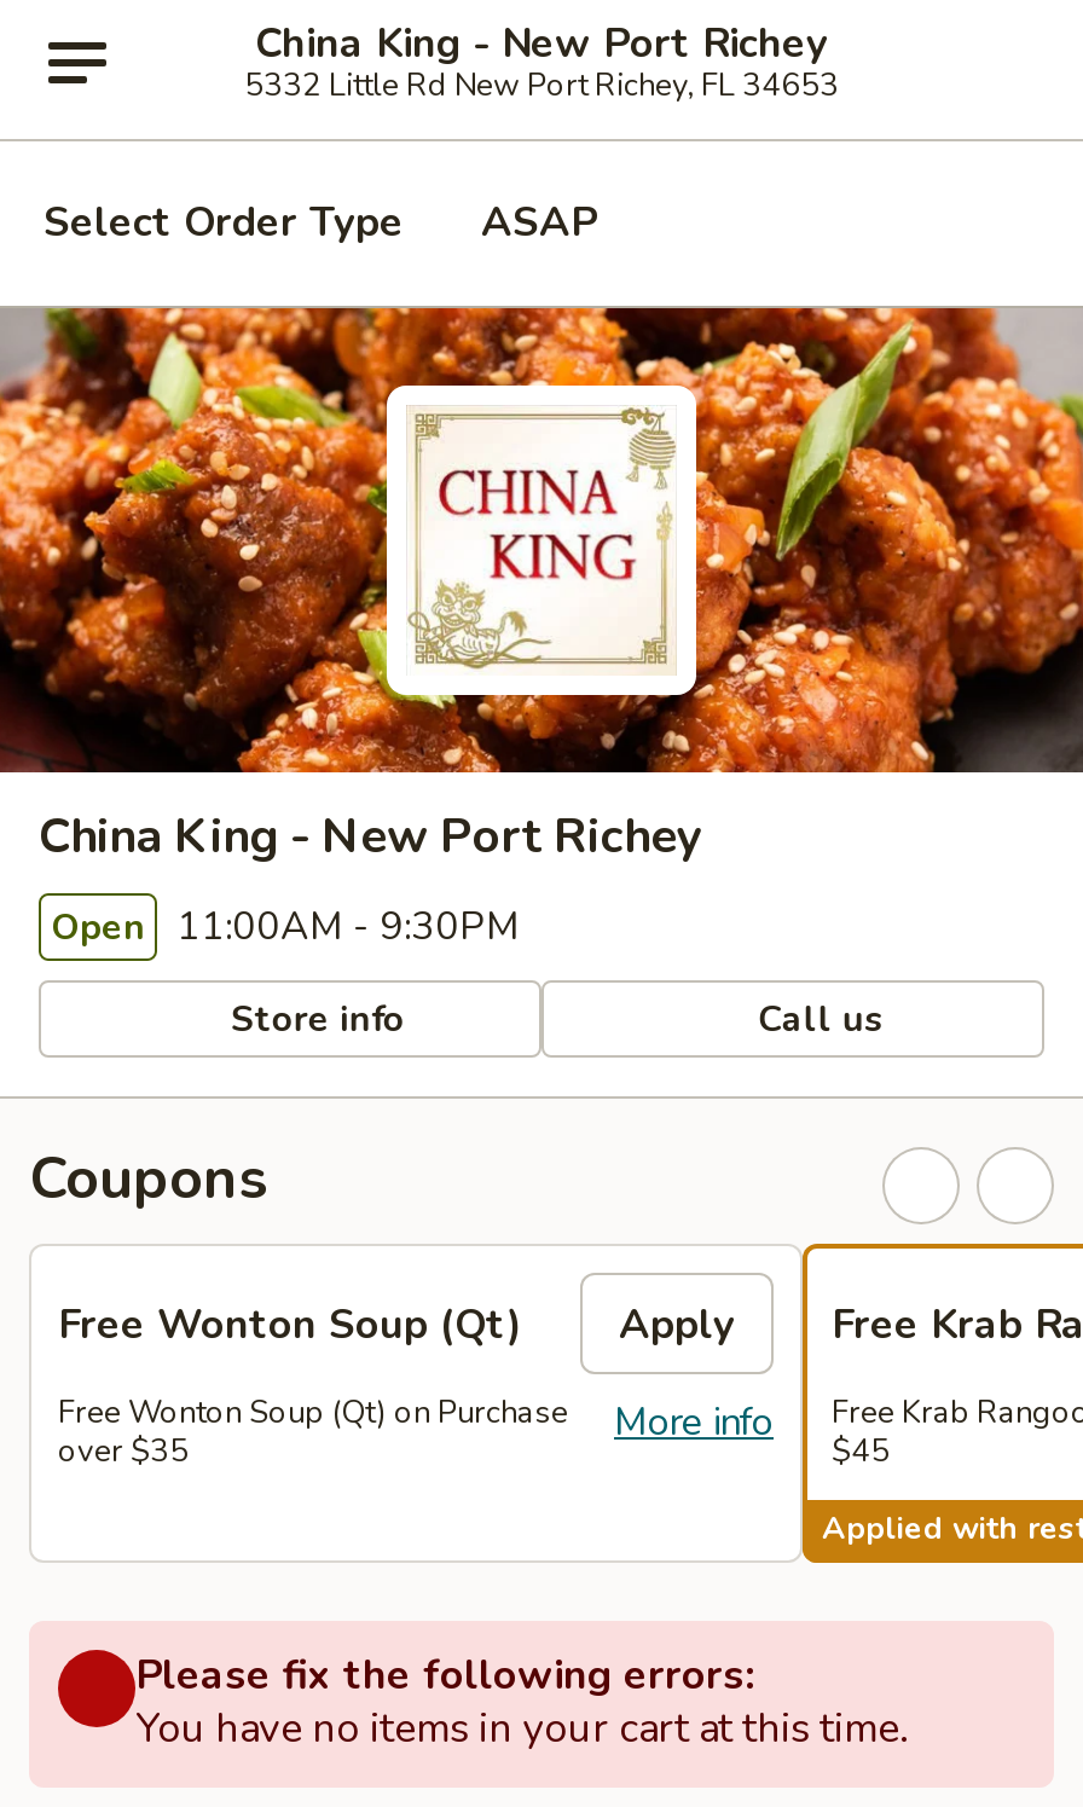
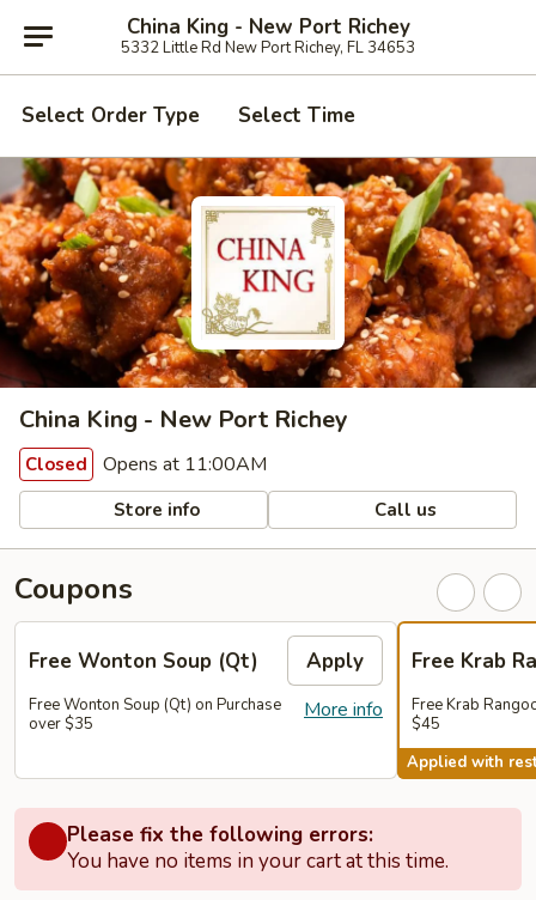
[481,195,597,250] ASAP -> [238,102,355,129] Select Time
[51,900,520,954] Open 11:00AM - 9:30PM -> [25,451,267,478] Closed Opens at 11:00AM

